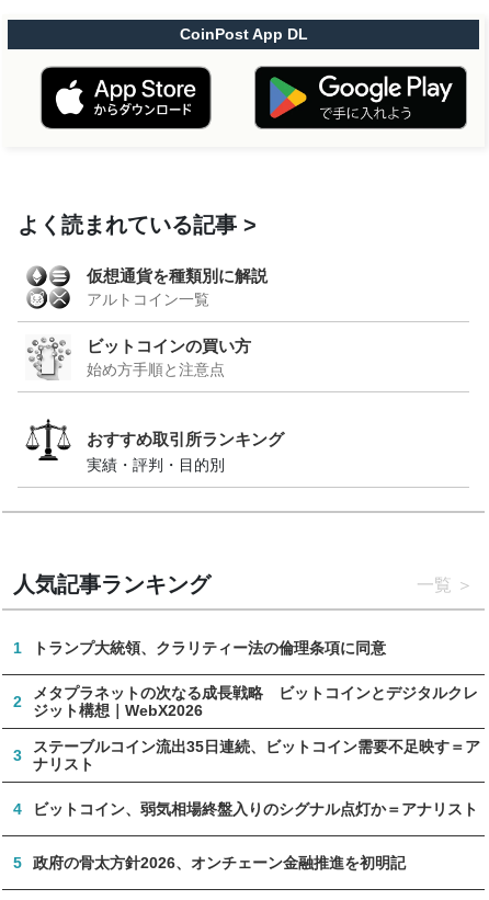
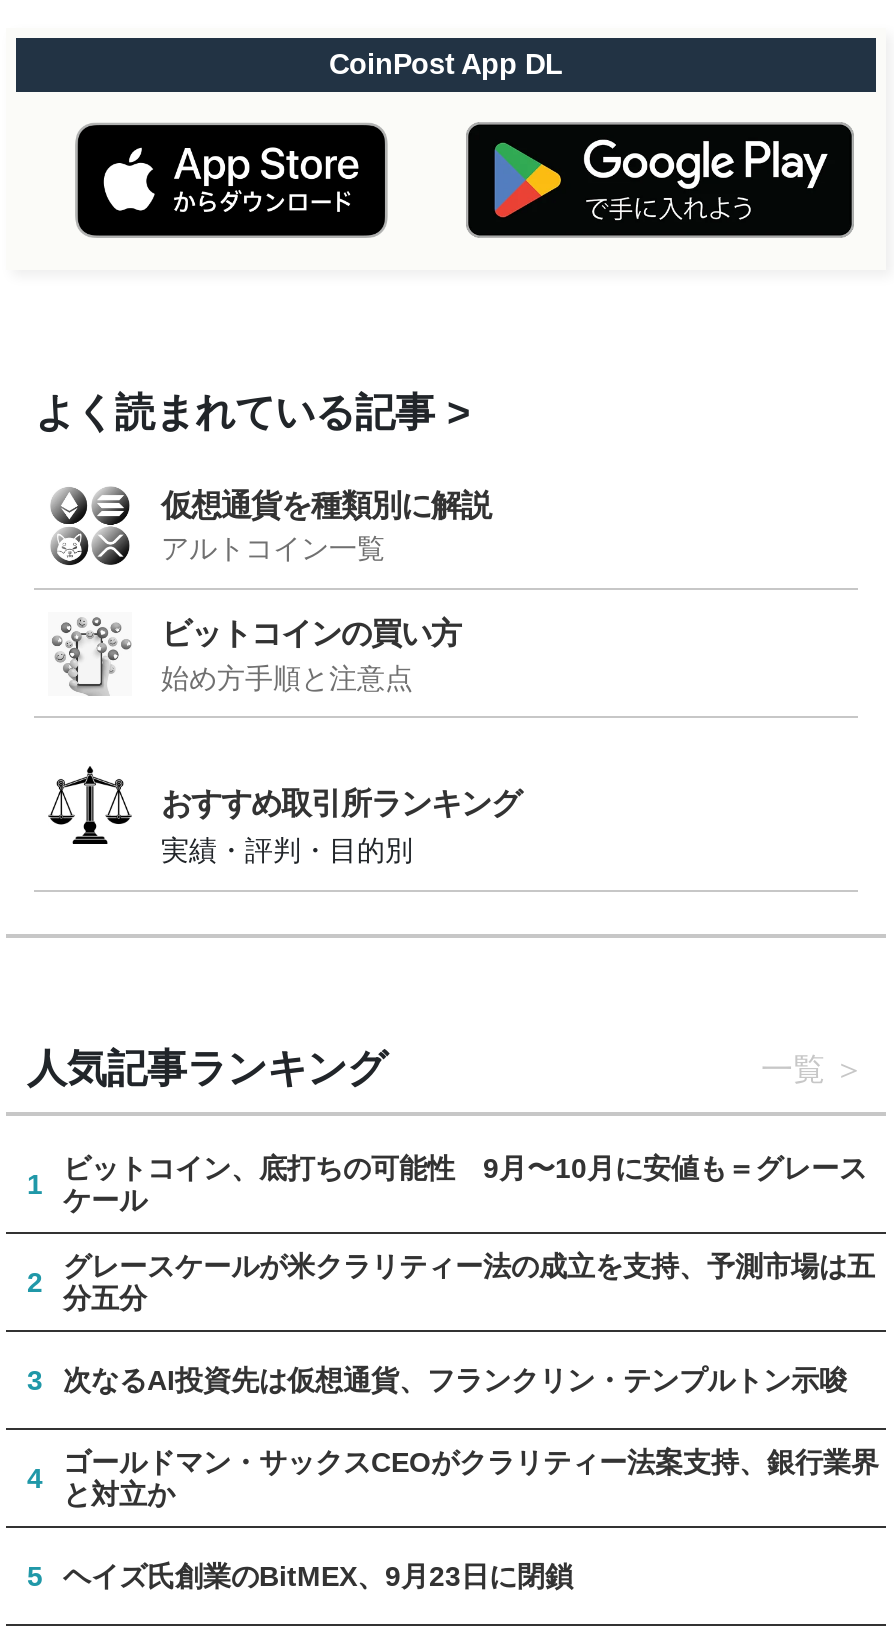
[33,639,386,657] トランプ大統領、クラリティー法の倫理条項に同意 -> [63,1153,867,1217] ビットコイン、底打ちの可能性 9月〜10月に安値も＝グレース | ケール
[33,684,479,719] メタプラネットの次なる成長戦略 ビットコインとデジタルクレ | ジット構想｜WebX2026 -> [63,1251,875,1315] グレースケールが米クラリティー法の成立を支持、予測市場は五 | 分五分
[33,738,481,773] ステーブルコイン流出35日連続、ビットコイン需要不足映す＝ア | ナリスト -> [63,1365,847,1397] 次なるAI投資先は仮想通貨、フランクリン・テンプルトン示唆
[33,801,479,818] ビットコイン、弱気相場終盤入りのシグナル点灯か＝アナリスト -> [63,1447,879,1511] ゴールドマン・サックスCEOがクラリティー法案支持、銀行業界 | と対立か
[33,854,406,872] 政府の骨太方針2026、オンチェーン金融推進を初明記 -> [63,1561,573,1593] ヘイズ氏創業のBitMEX、9月23日に閉鎖

